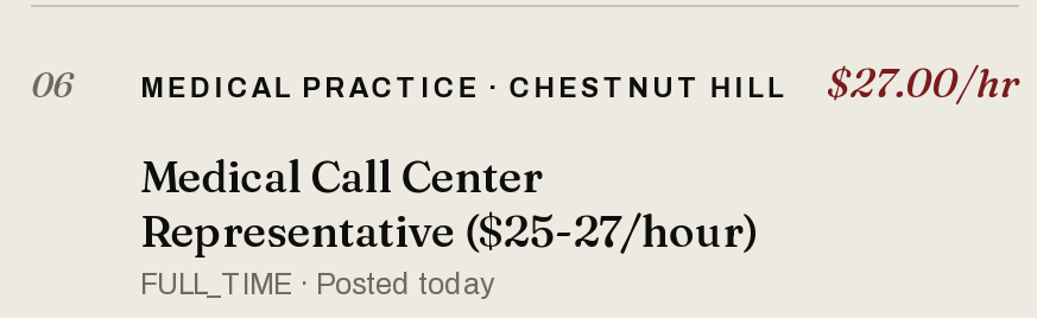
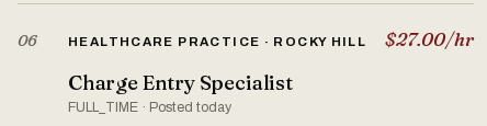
[140,74,787,102] MEDICAL PRACTICE · CHESTNUT HILL -> [68,35,367,48] HEALTHCARE PRACTICE · ROCKY HILL
[140,150,758,259] Medical Call Center | Representative ($25-27/hour) -> [68,70,293,95] Charge Entry Specialist

